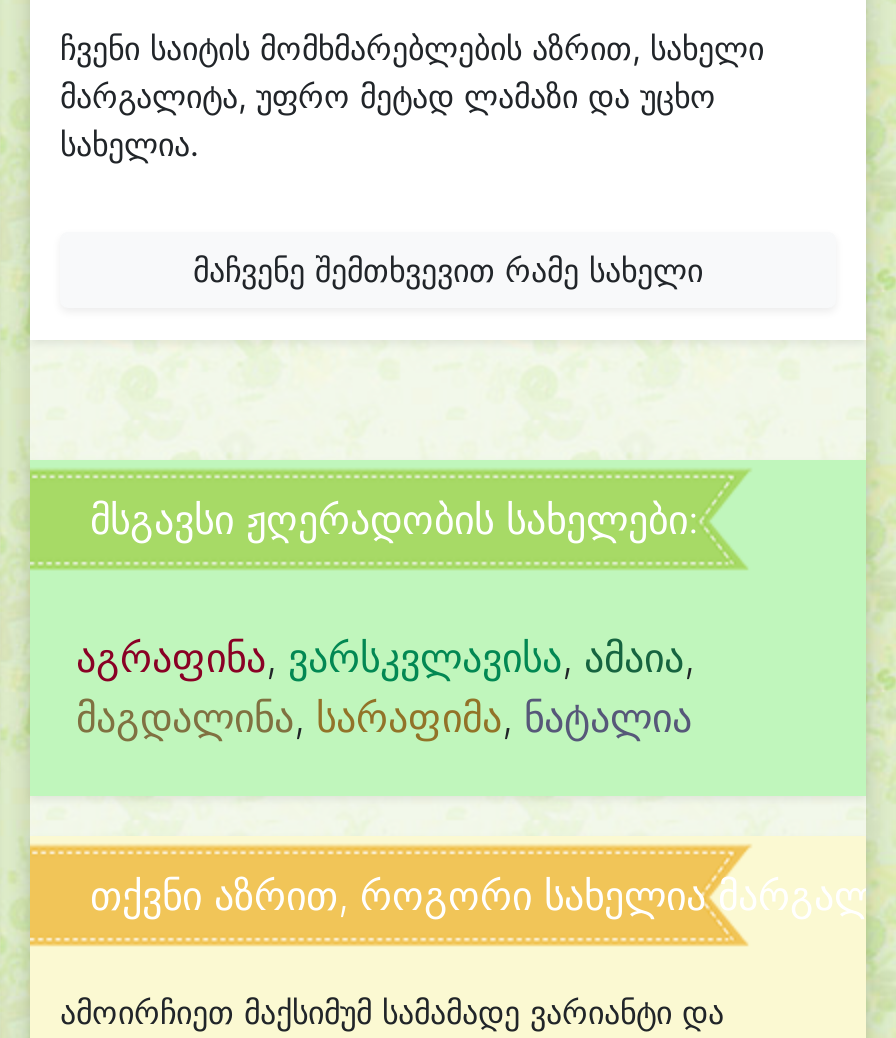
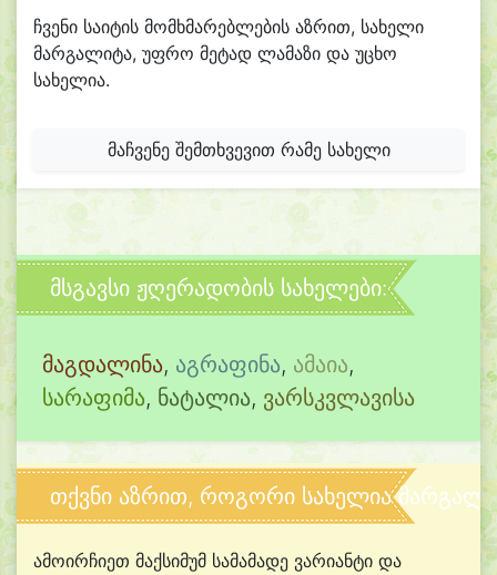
[76,634,694,742] აგრაფინა, ვარსკვლავისა, ამაია, | მაგდალინა, სარაფიმა, ნატალია -> [42,351,415,411] მაგდალინა, აგრაფინა, ამაია, | სარაფიმა, ნატალია, ვარსკვლავისა

